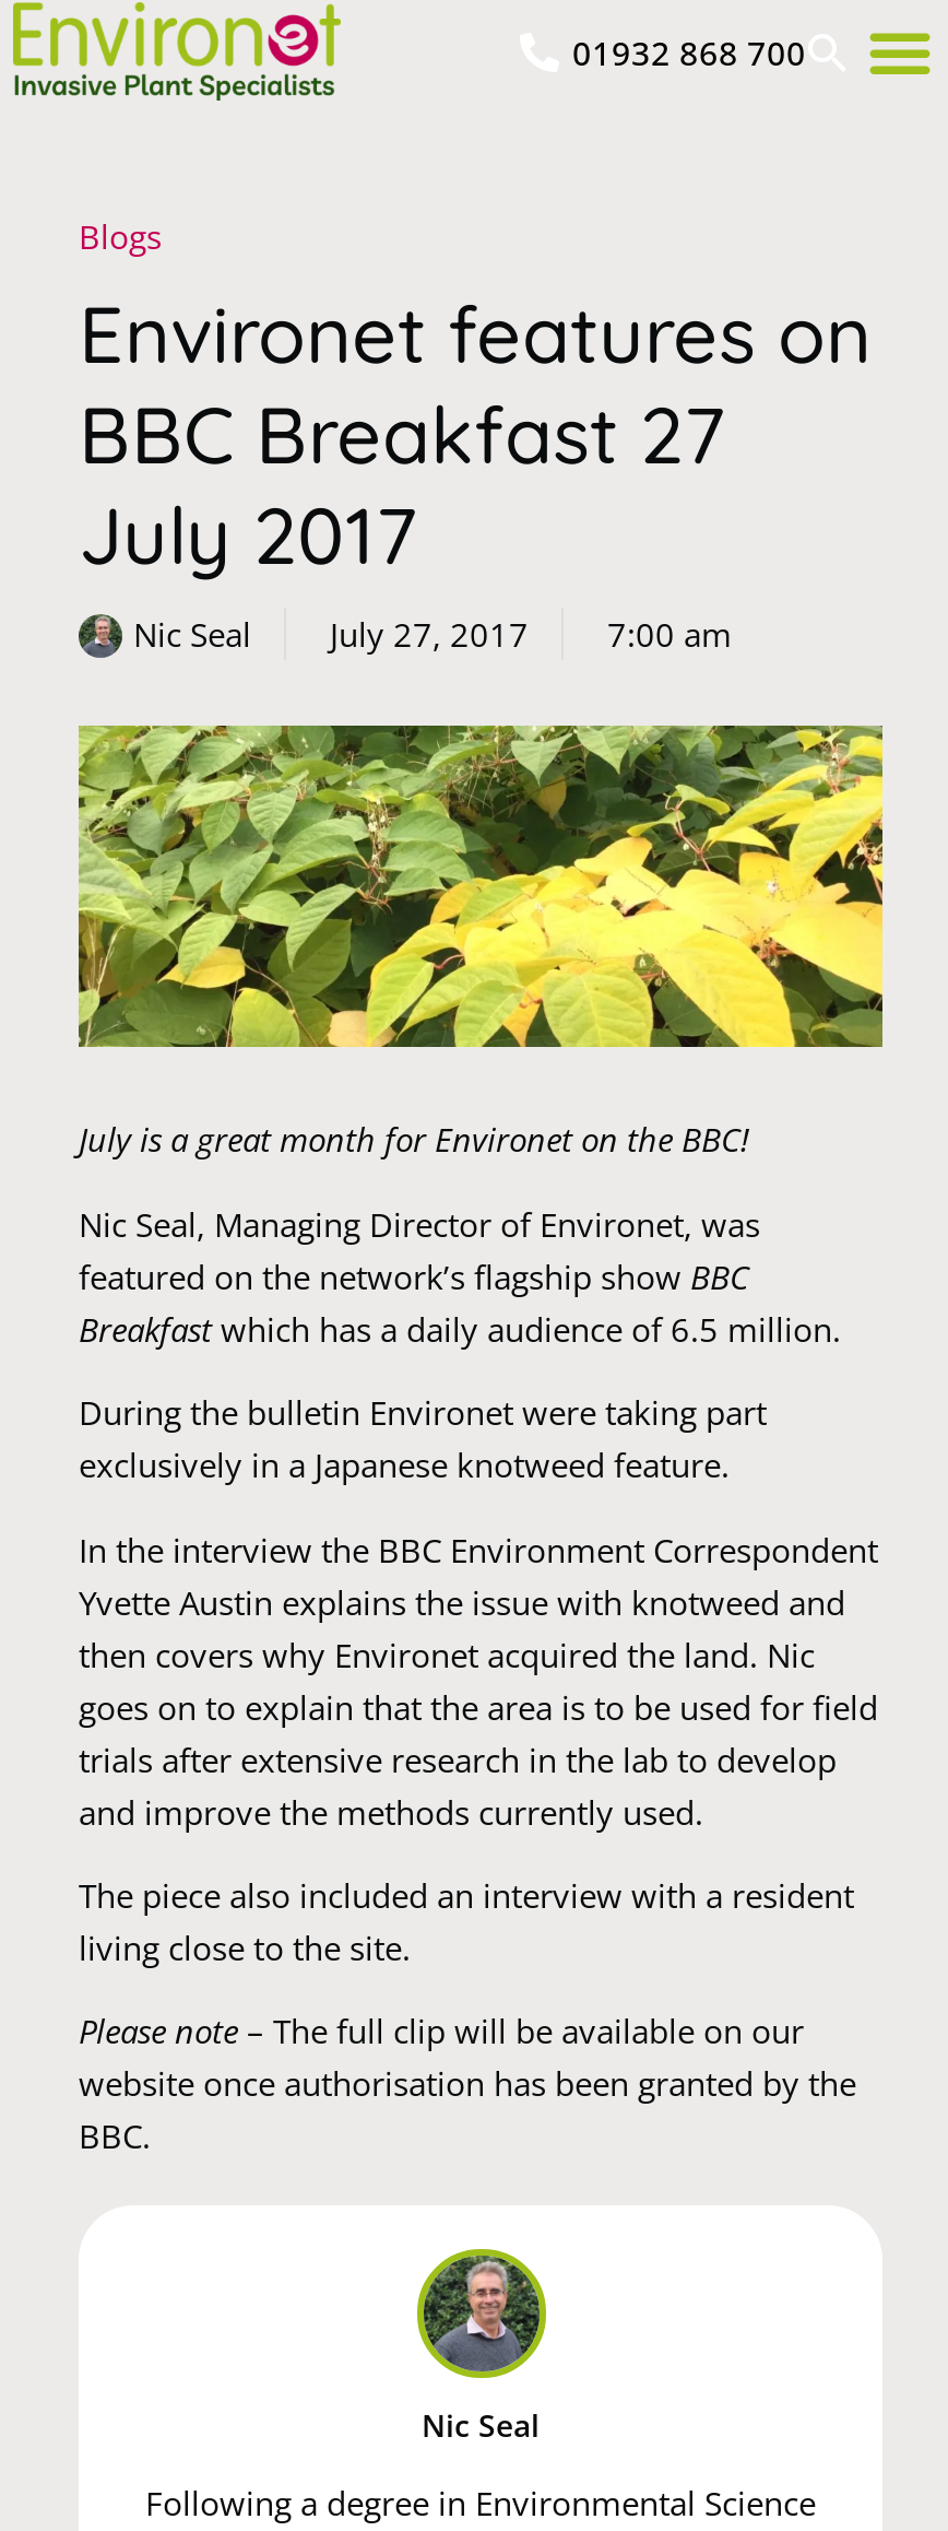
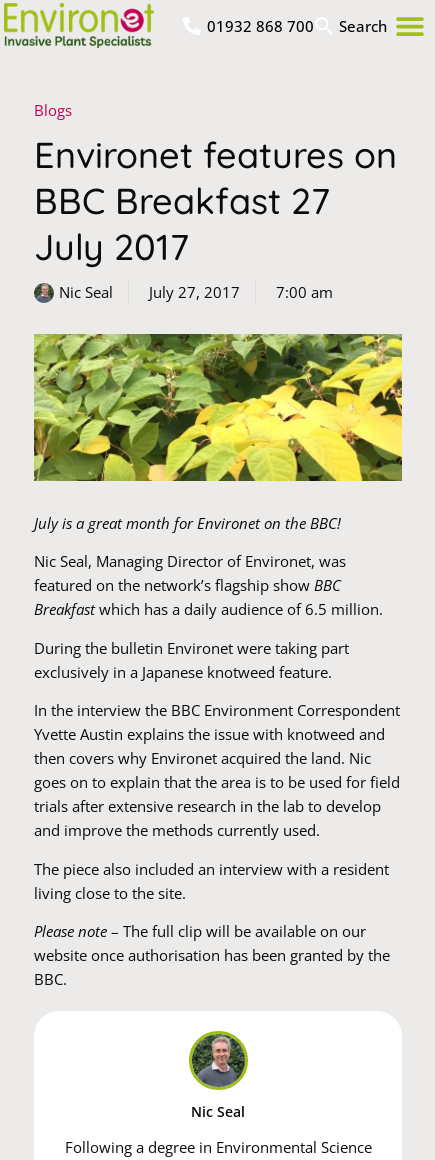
none -> [339,15,387,35] Search

